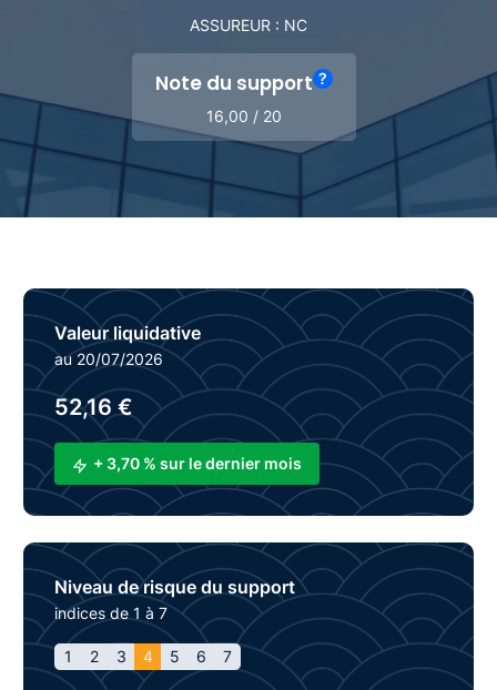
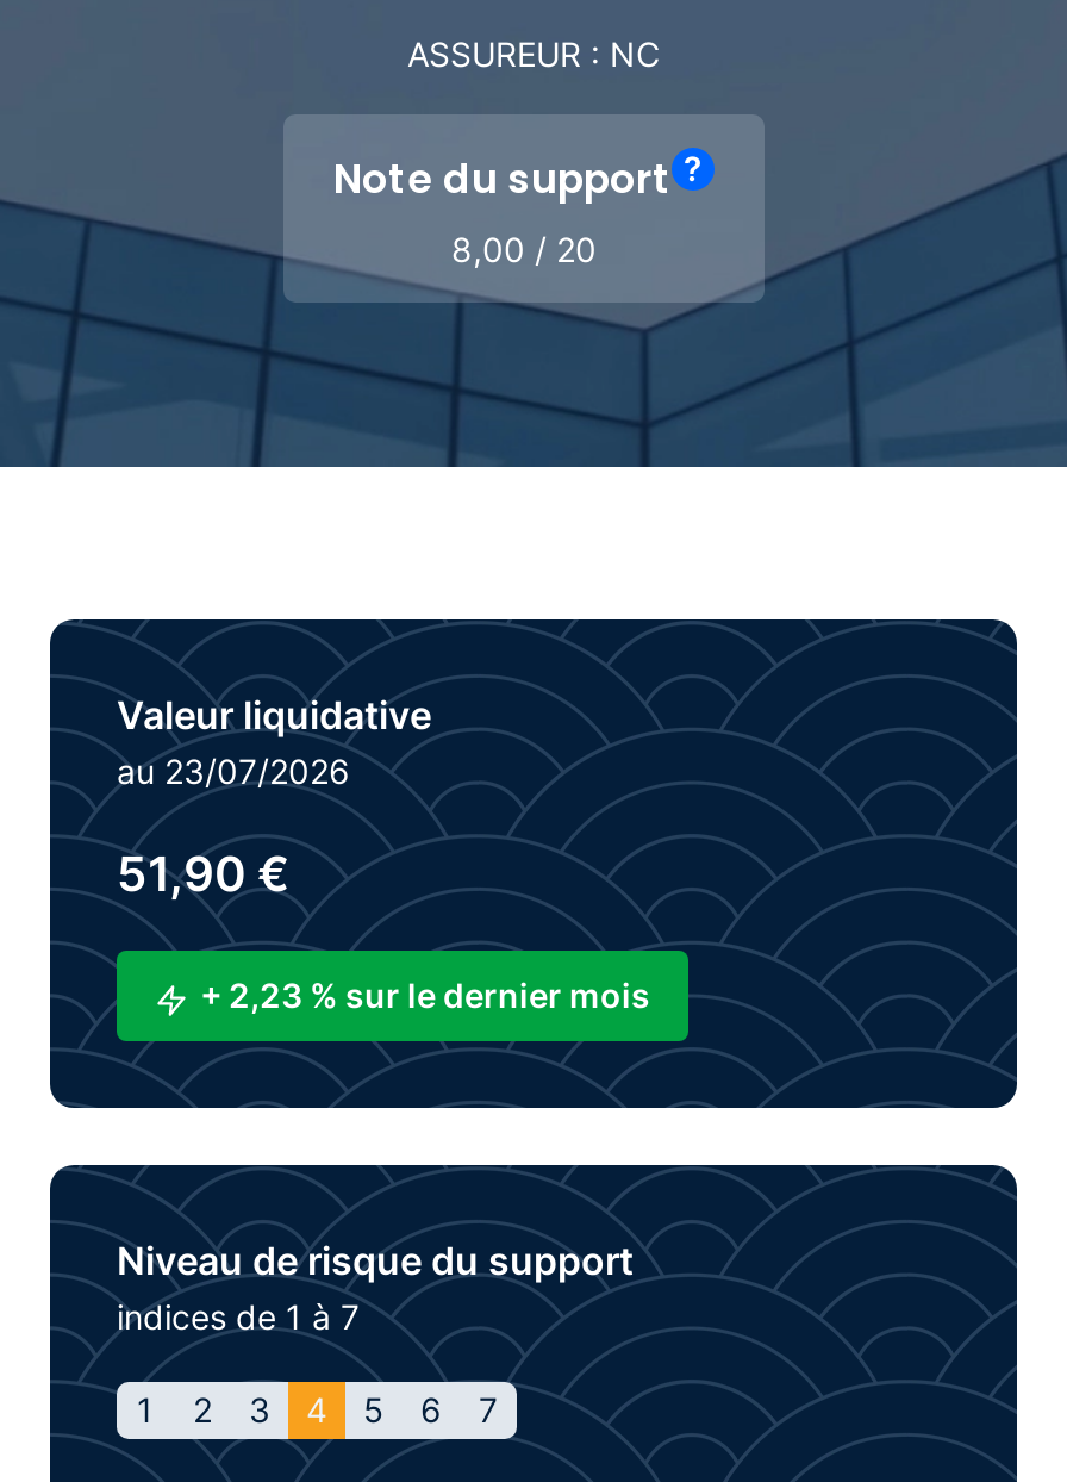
[206,107,282,126] 16,00 / 20 -> [451,230,597,270] 8,00 / 20
[54,350,163,369] au 20/07/2026 -> [117,752,350,792] au 23/07/2026
[54,394,133,421] 52,16 € -> [117,847,291,904] 51,90 €
[93,454,302,473] + 3,70 % sur le dernier mois -> [200,976,650,1016] + 2,23 % sur le dernier mois

